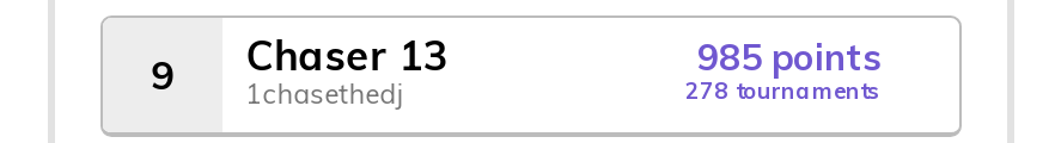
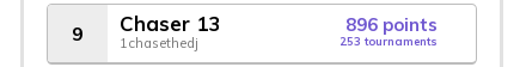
[697,35,882,80] 985 points -> [345,13,437,36] 896 points
[685,77,882,104] 278 tournaments -> [339,35,437,48] 253 tournaments

